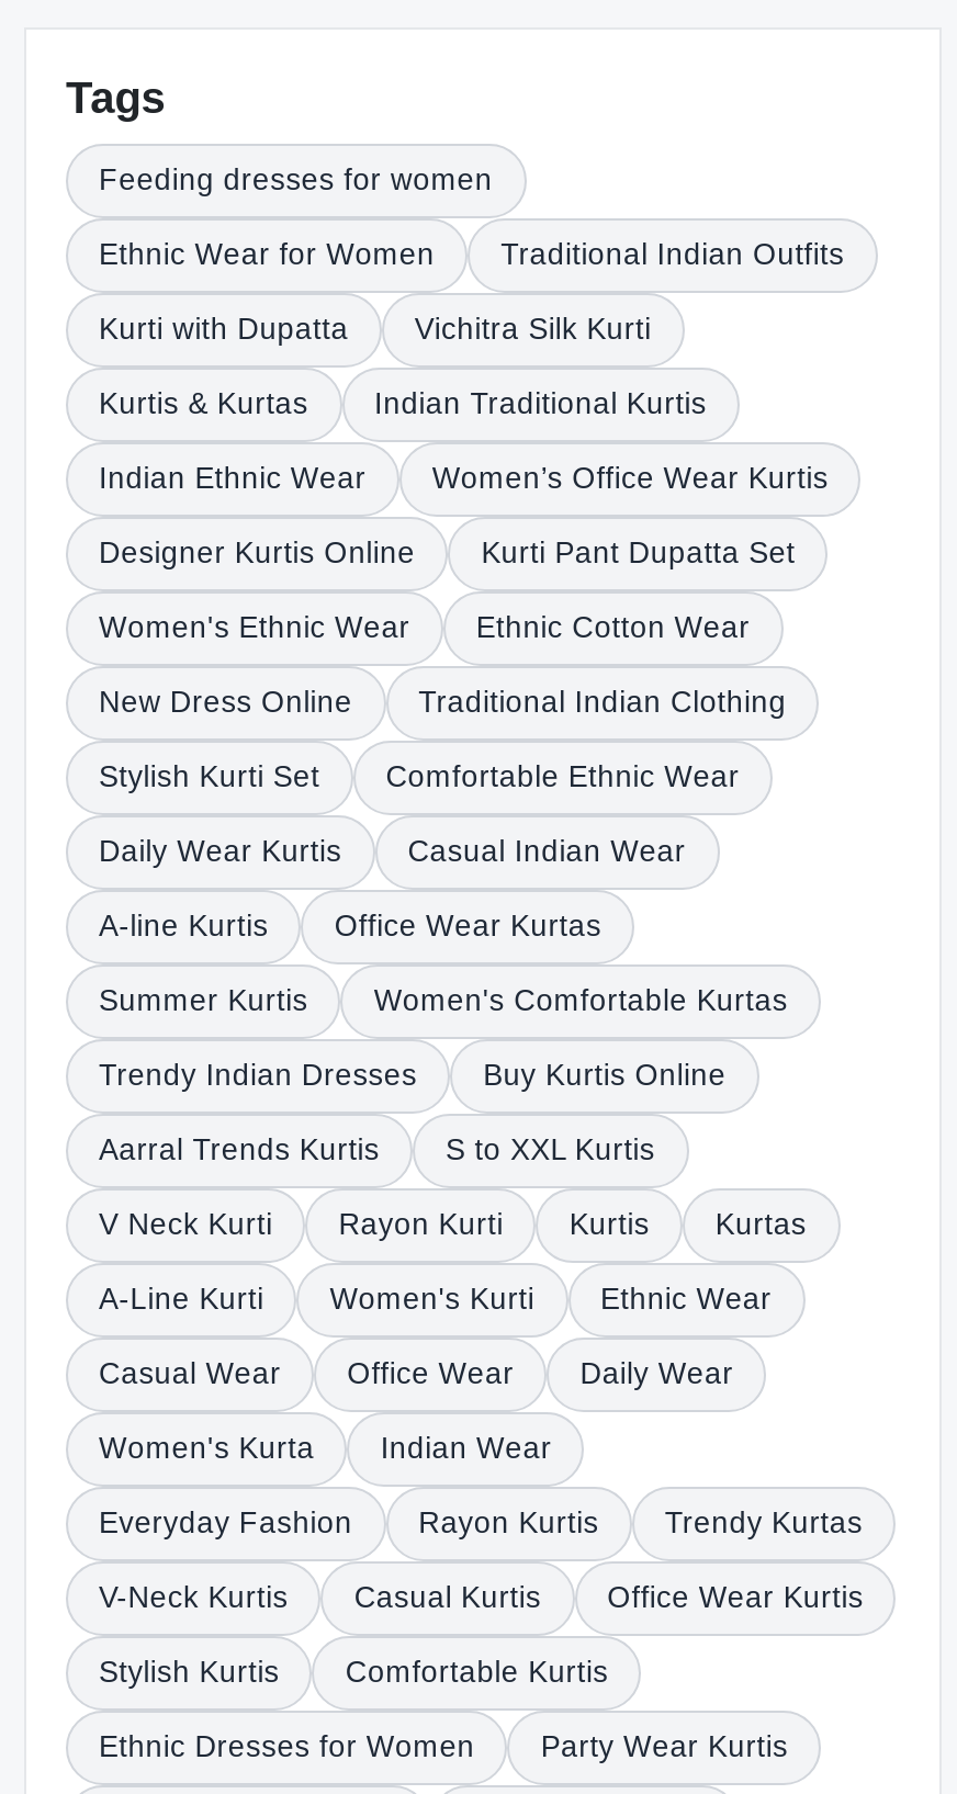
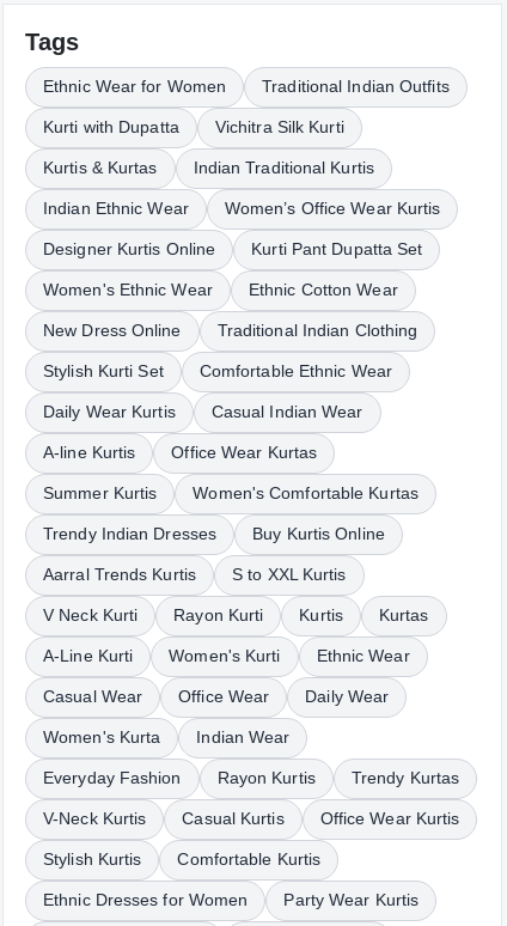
[99,163,493,196] Feeding dresses for women -> none

